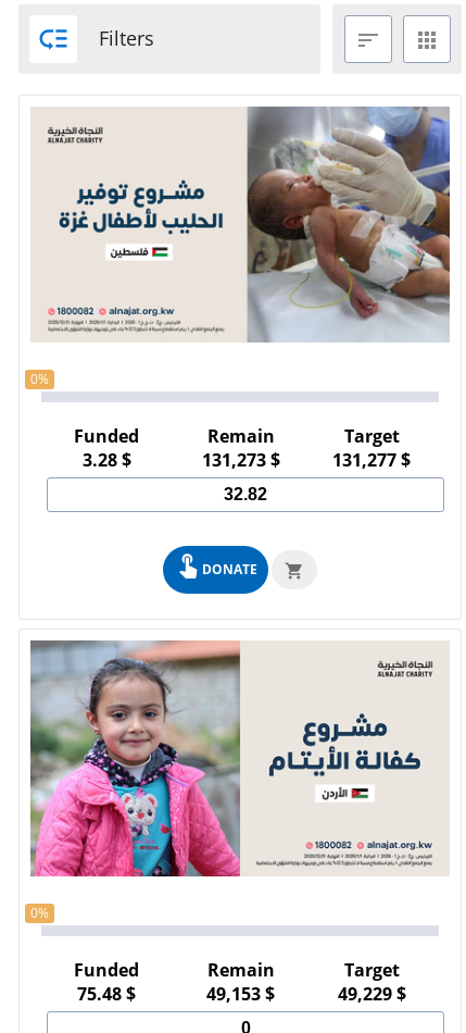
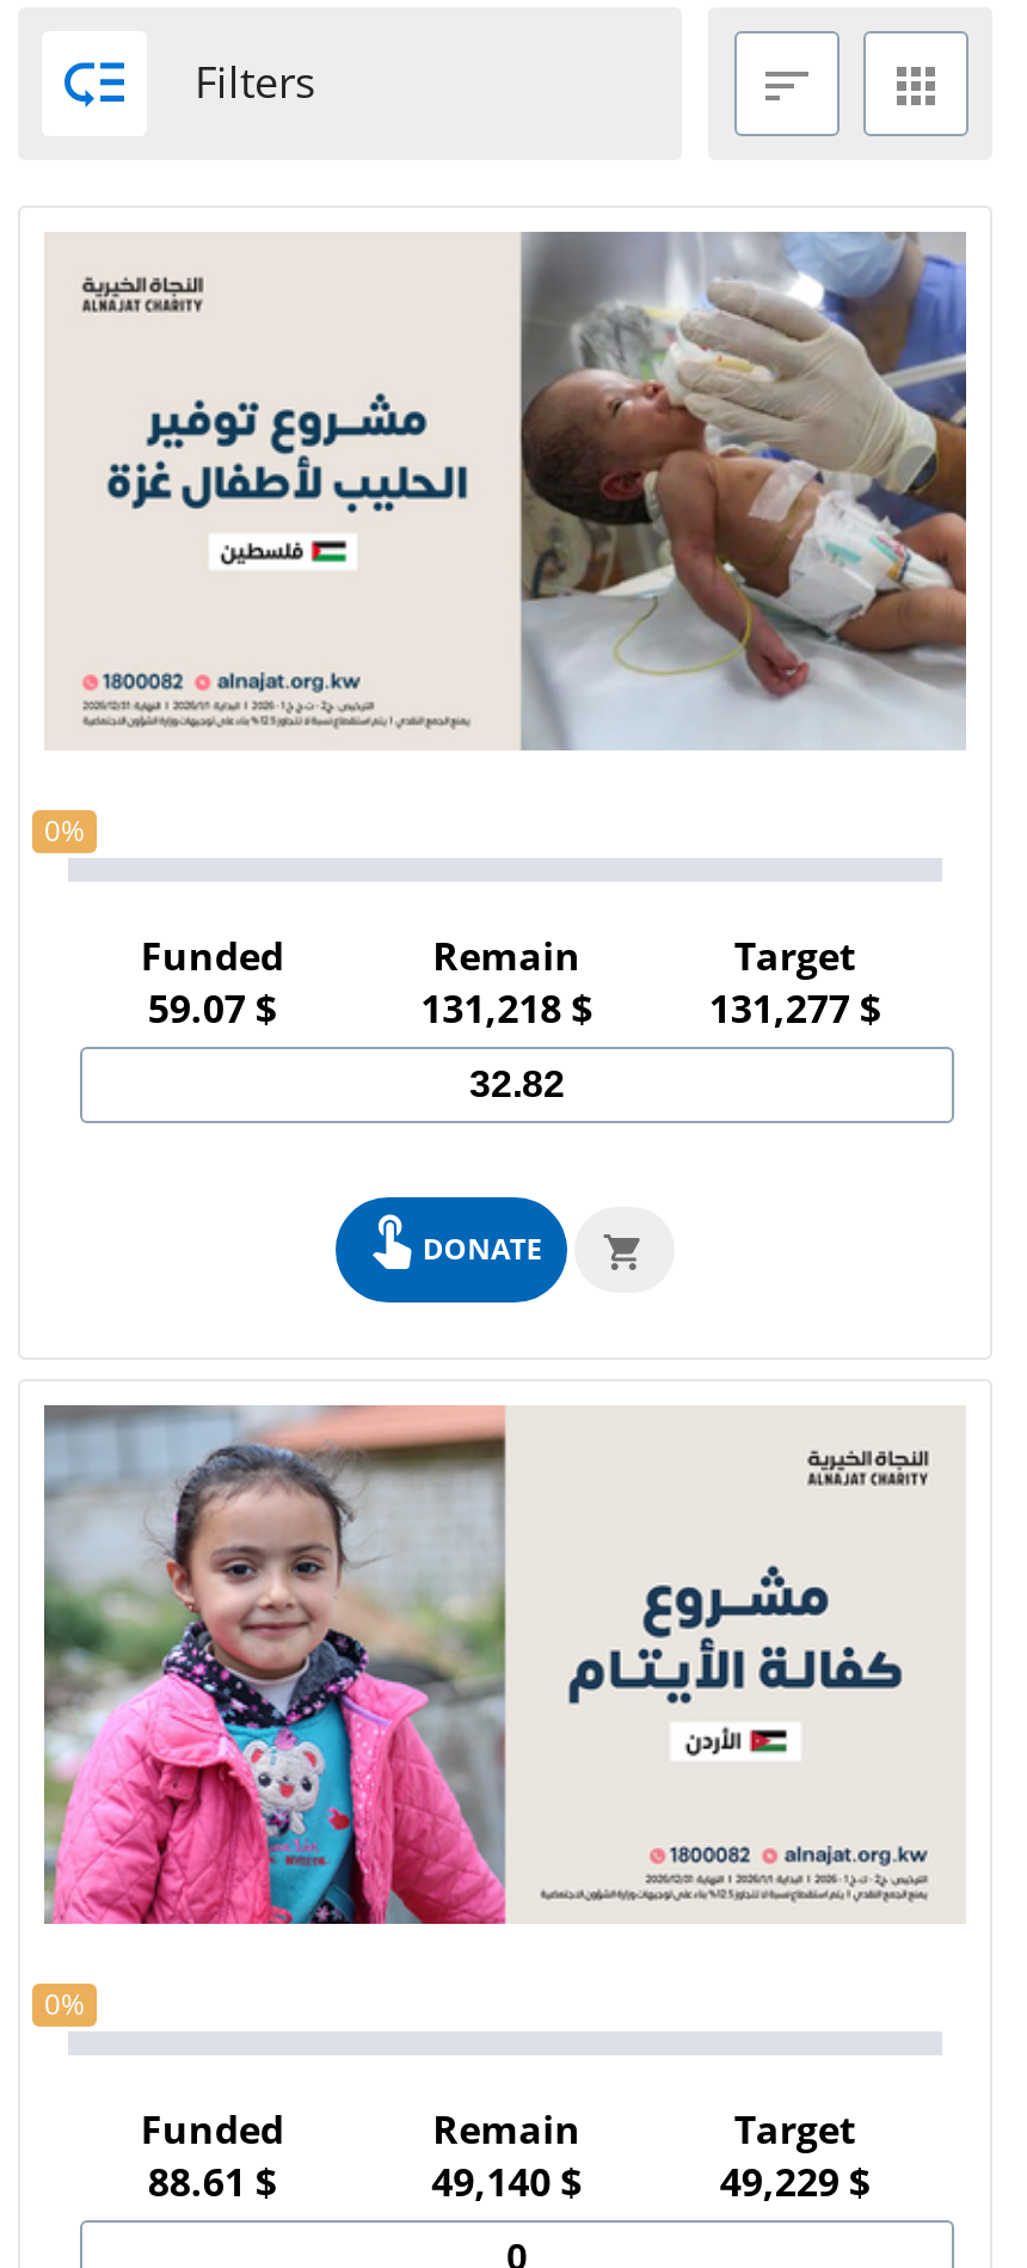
[82,448,131,472] 3.28 $ -> [148,982,277,1035] 59.07 $
[202,448,280,472] 131,273 $ -> [421,982,593,1035] 131,218 $
[78,982,136,1006] 75.48 $ -> [148,2156,277,2209] 88.61 $
[206,982,275,1006] 49,153 $ -> [431,2156,582,2209] 49,140 $

